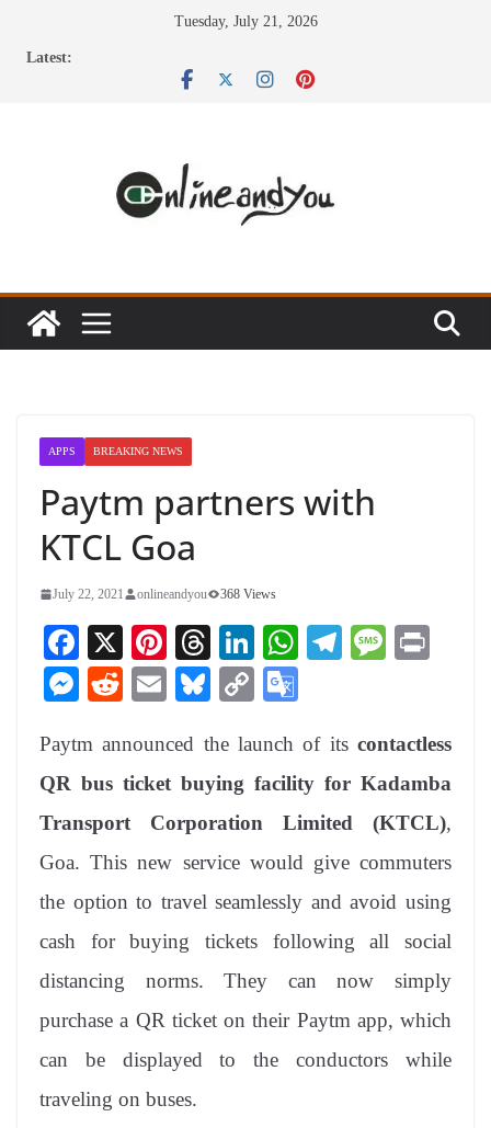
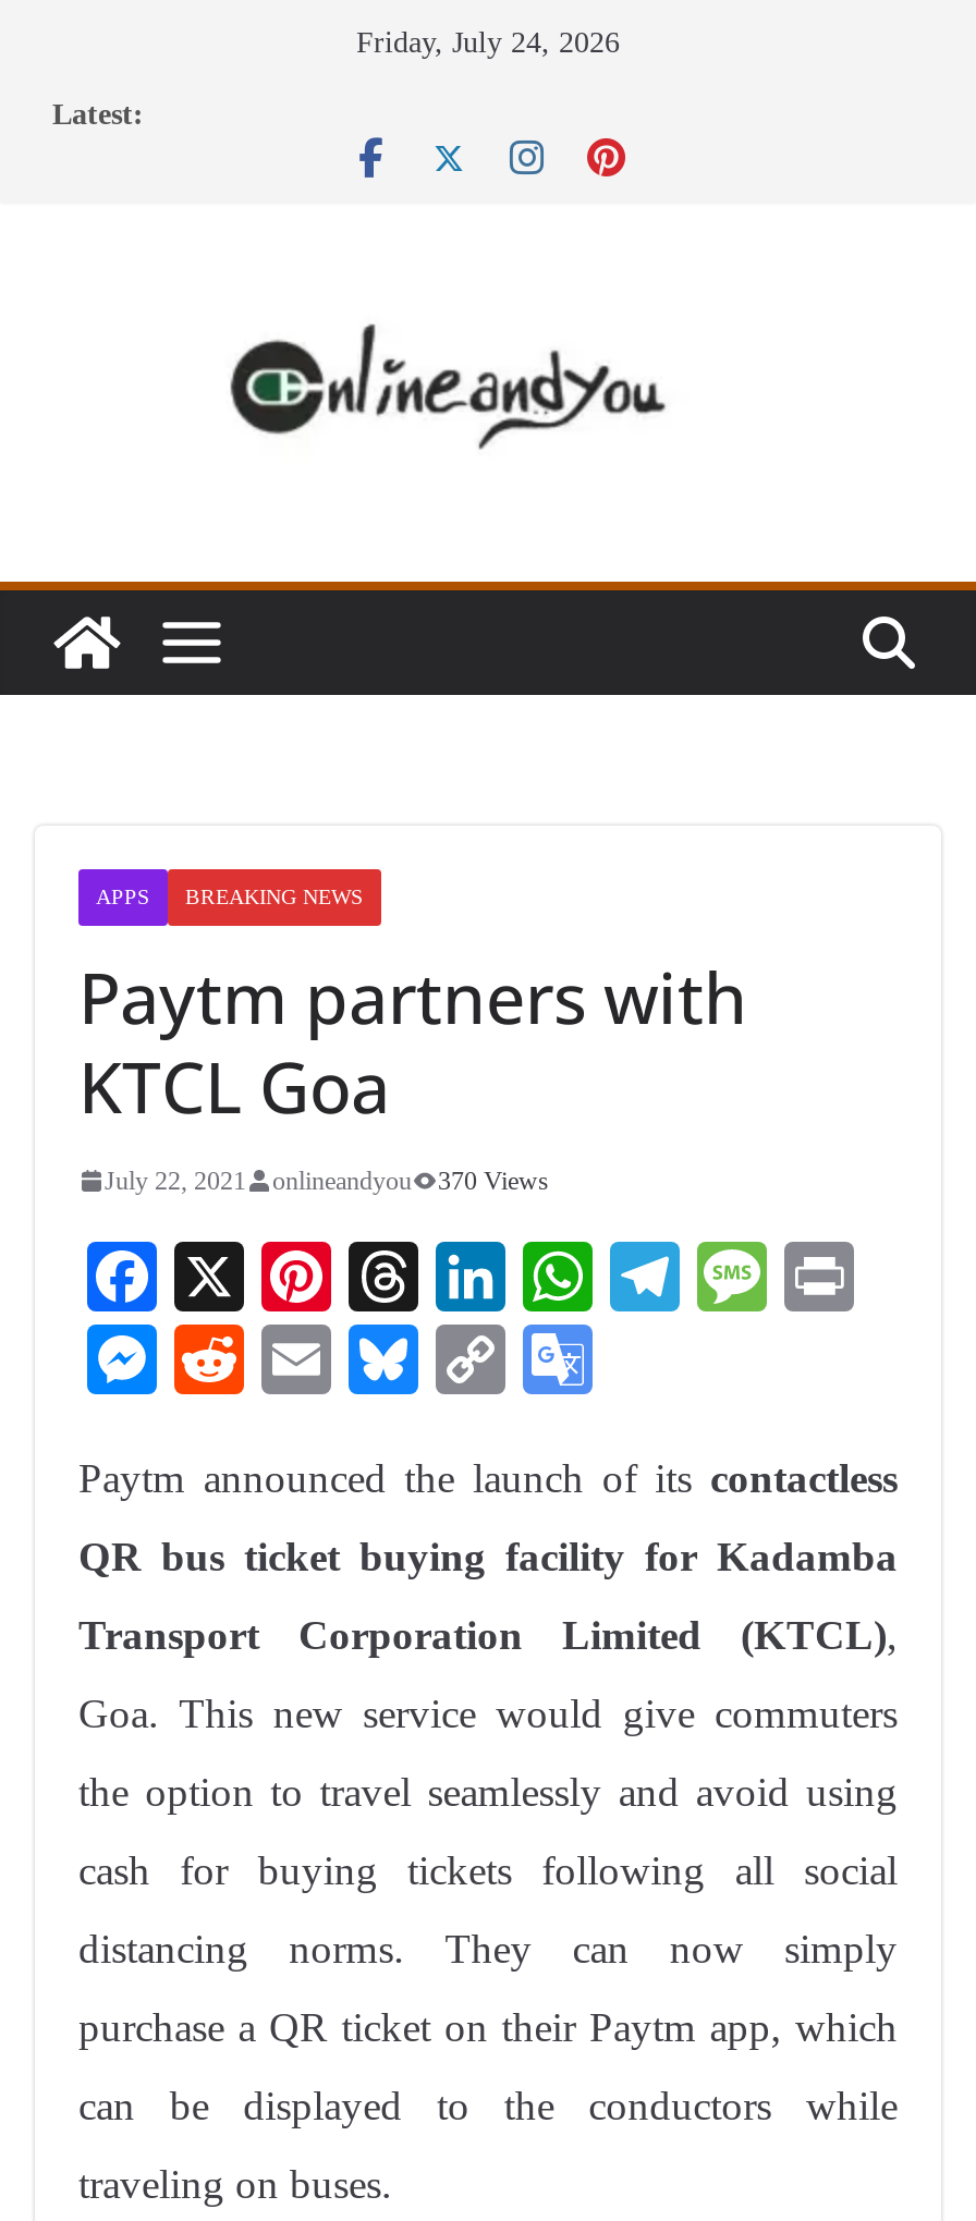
[174,13,317,30] Tuesday, July 21, 2026 -> [356,26,620,59] Friday, July 24, 2026
[53,586,276,602] July 22, 2021 onlineandyou 368 Views -> [105,1166,549,1196] July 22, 2021 onlineandyou 370 Views

